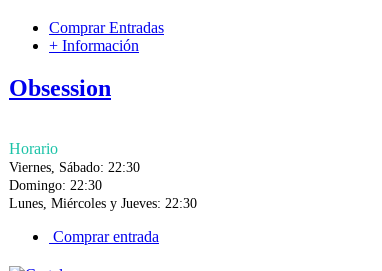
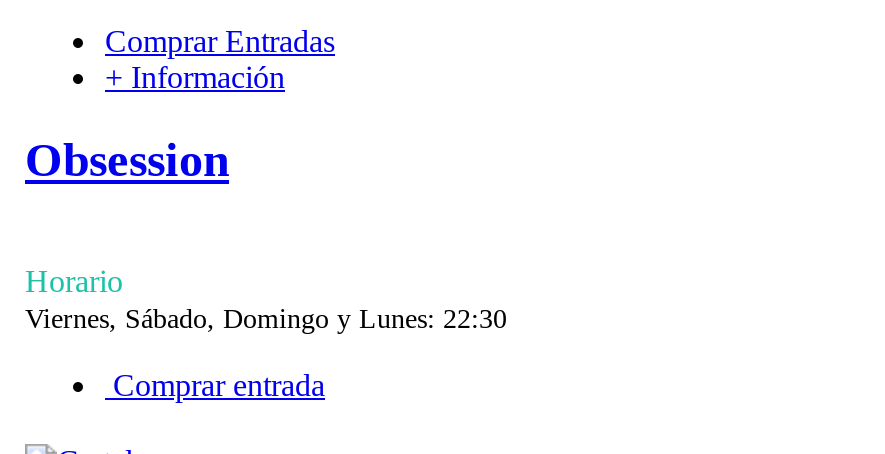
[9,160,197,211] Viernes, Sábado: 22:30 | Domingo: 22:30 | Lunes, Miércoles y Jueves: 22:30 -> [25,304,507,334] Viernes, Sábado, Domingo y Lunes: 22:30

